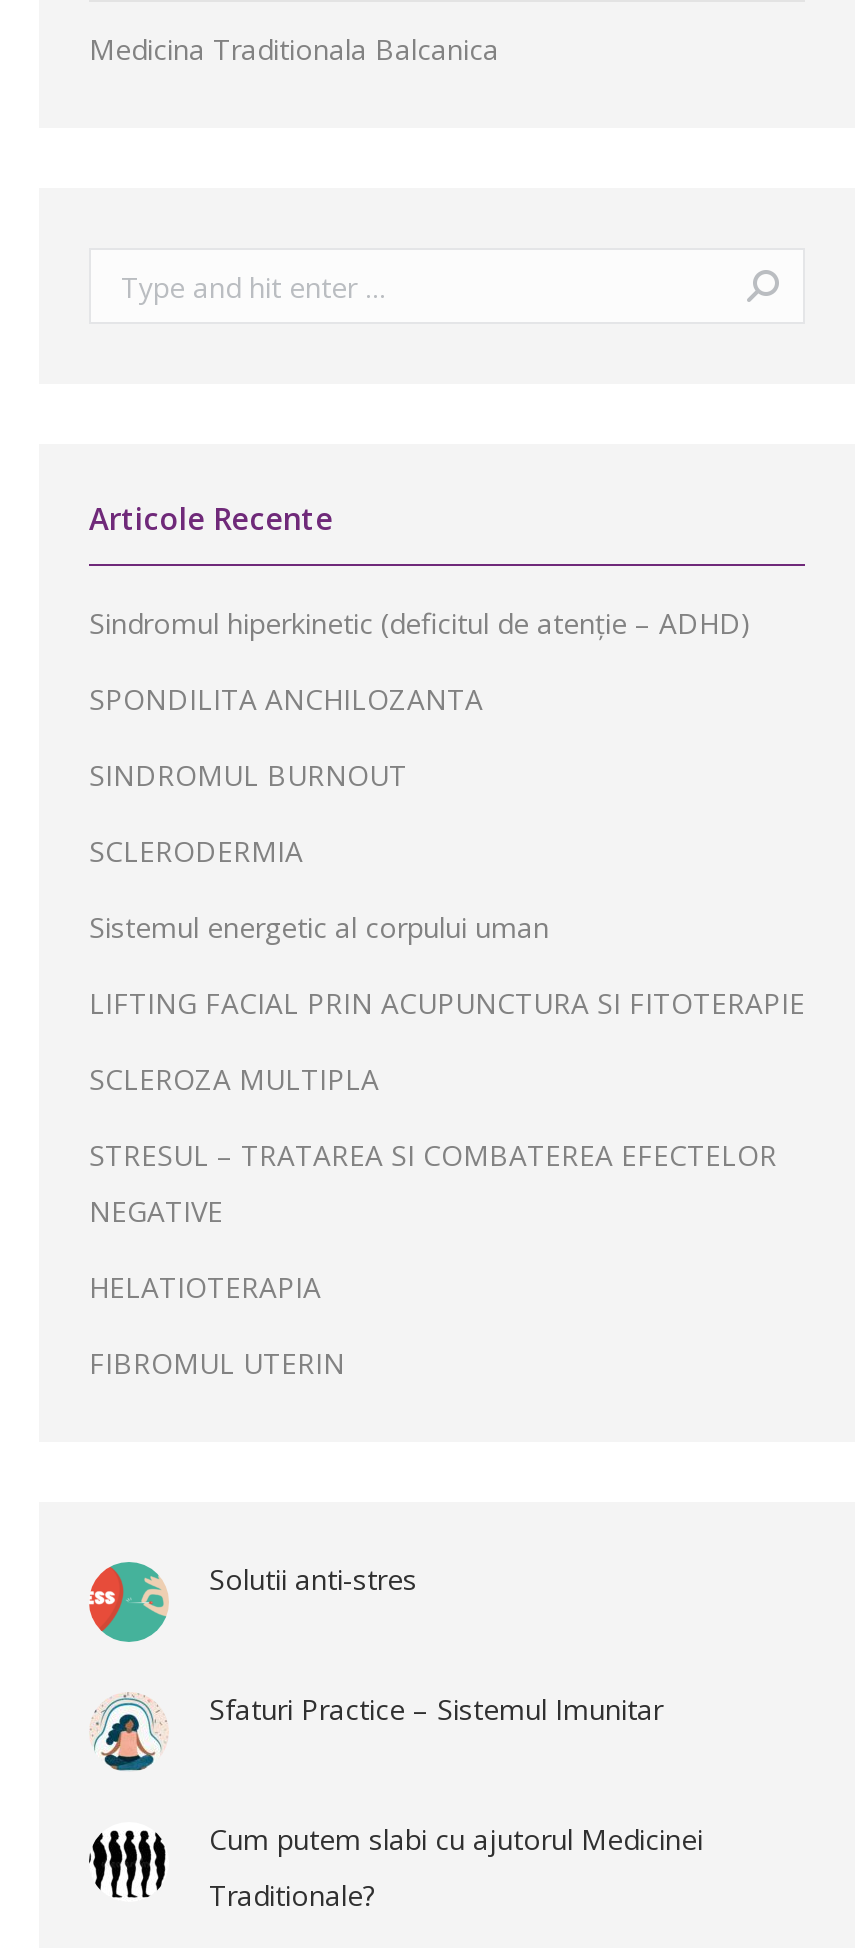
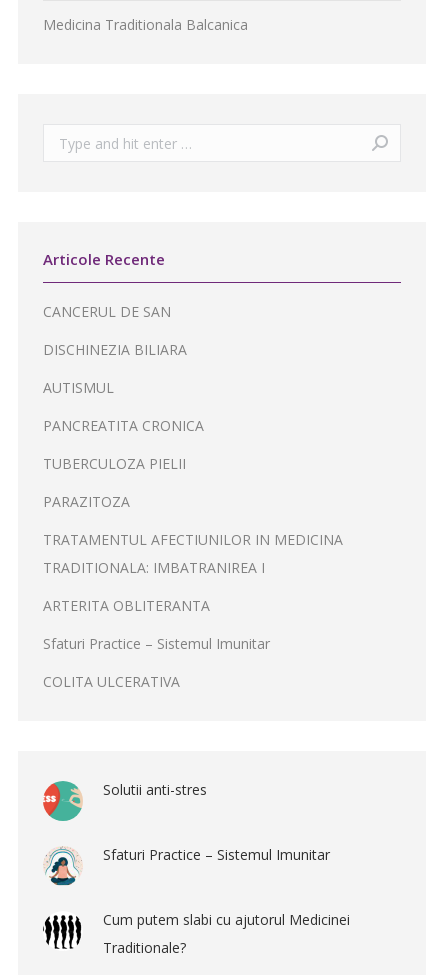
[89,604,751,642] Sindromul hiperkinetic (deficitul de atenție – ADHD) -> [43,302,171,321] CANCERUL DE SAN
[89,680,483,718] SPONDILITA ANCHILOZANTA -> [43,340,187,359] DISCHINEZIA BILIARA
[89,756,407,794] SINDROMUL BURNOUT -> [43,378,114,397] AUTISMUL
[89,832,303,870] SCLERODERMIA -> [43,416,204,435] PANCREATITA CRONICA
[89,908,549,946] Sistemul energetic al corpului uman -> [43,454,186,473] TUBERCULOZA PIELII
[89,984,805,1022] LIFTING FACIAL PRIN ACUPUNCTURA SI FITOTERAPIE -> [43,492,130,511] PARAZITOZA
[89,1060,379,1098] SCLEROZA MULTIPLA -> [43,530,343,549] TRATAMENTUL AFECTIUNILOR IN MEDICINA
[89,1136,777,1174] STRESUL – TRATAREA SI COMBATEREA EFECTELOR -> [43,558,265,577] TRADITIONALA: IMBATRANIREA I
[89,1192,223,1230] NEGATIVE -> [43,596,210,615] ARTERITA OBLITERANTA
[89,1268,321,1306] HELATIOTERAPIA -> [43,634,270,653] Sfaturi Practice – Sistemul Imunitar
[89,1344,345,1382] FIBROMUL UTERIN -> [43,672,180,691] COLITA ULCERATIVA

